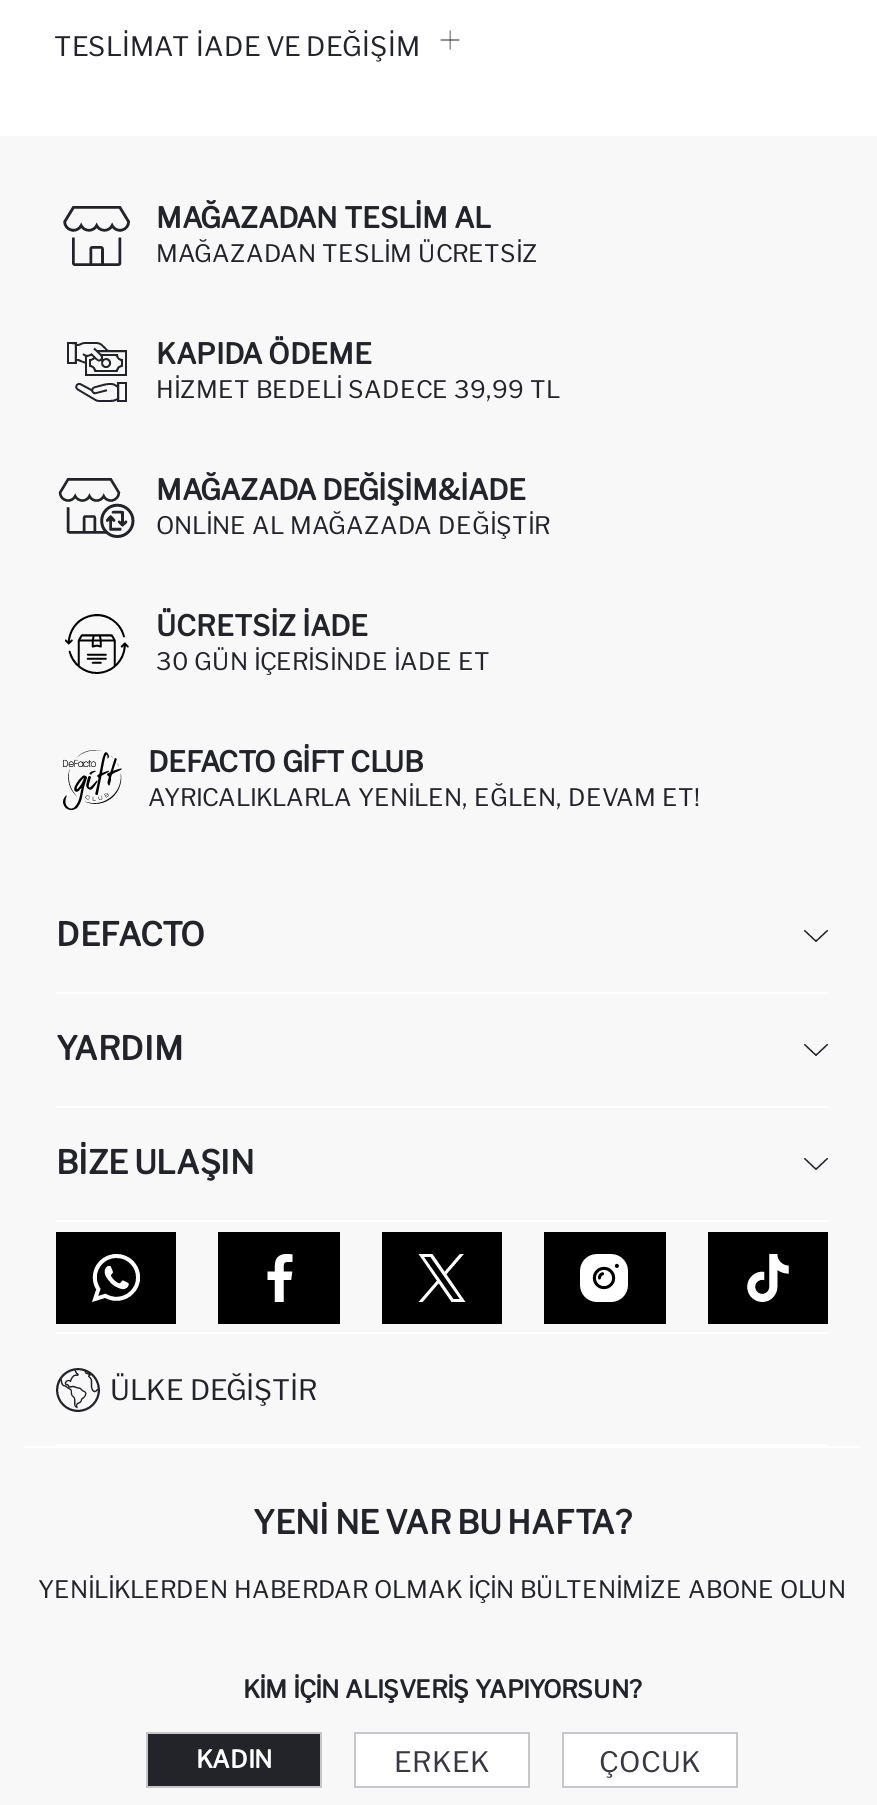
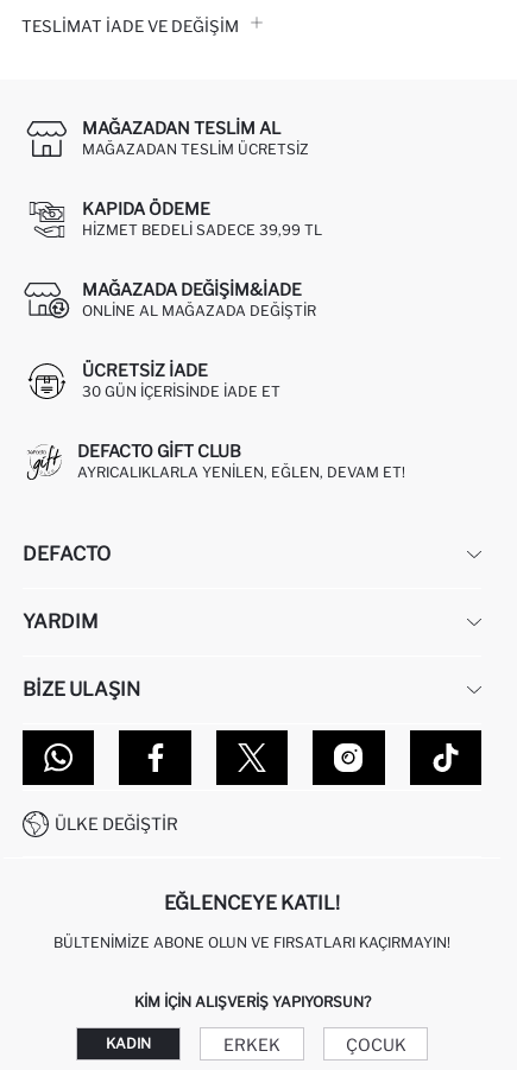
[253,1504,631,1542] YENI NE VAR BU HAFTA? -> [164,892,340,914] EĞLENCEYE KATIL!
[38,1574,846,1604] YENILIKLERDEN HABERDAR OLMAK İÇIN BÜLTENIMIZE ABONE OLUN -> [53,933,450,951] BÜLTENIMIZE ABONE OLUN VE FIRSATLARI KAÇIRMAYIN!

